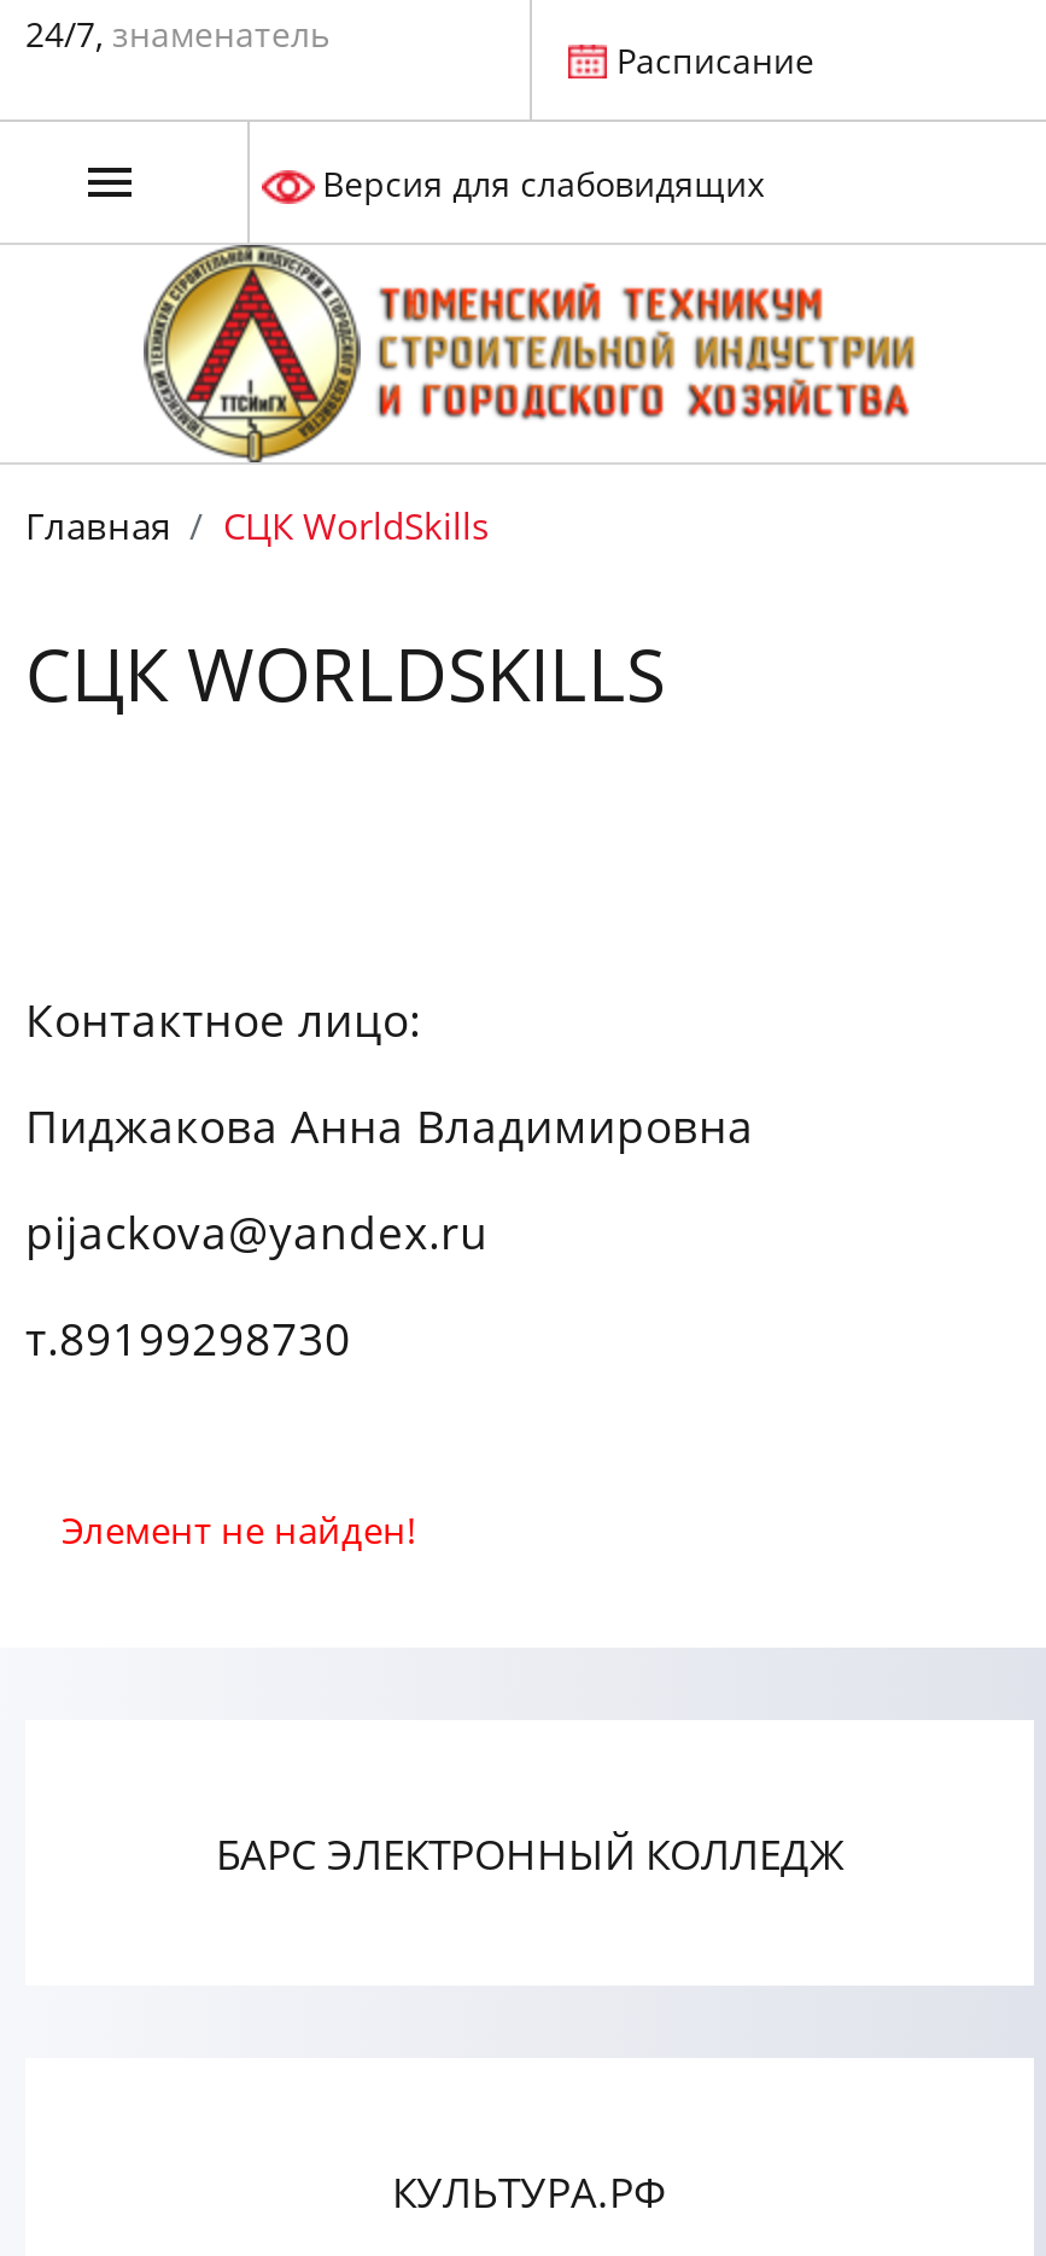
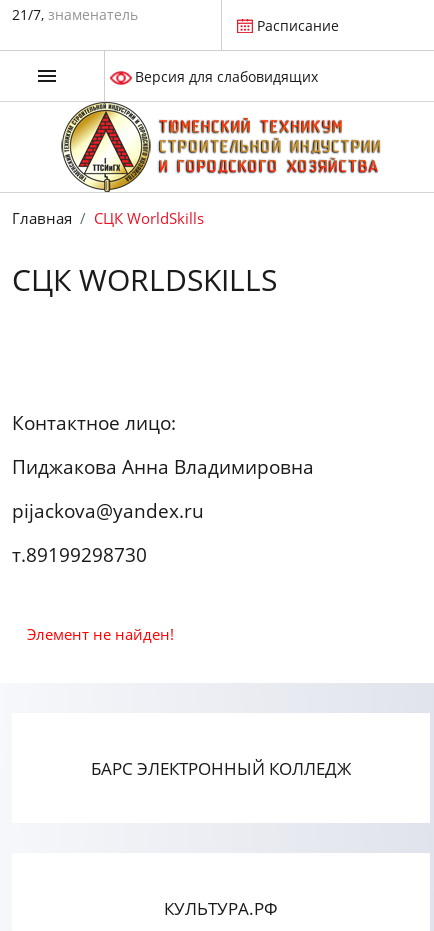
[25,11,329,57] 24/7, знаменатель -> [12,5,138,24] 21/7, знаменатель

